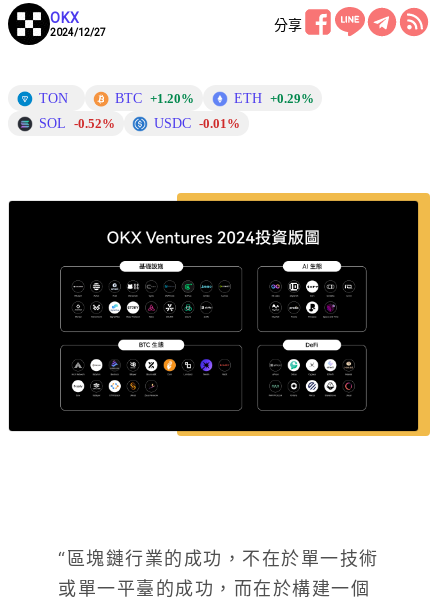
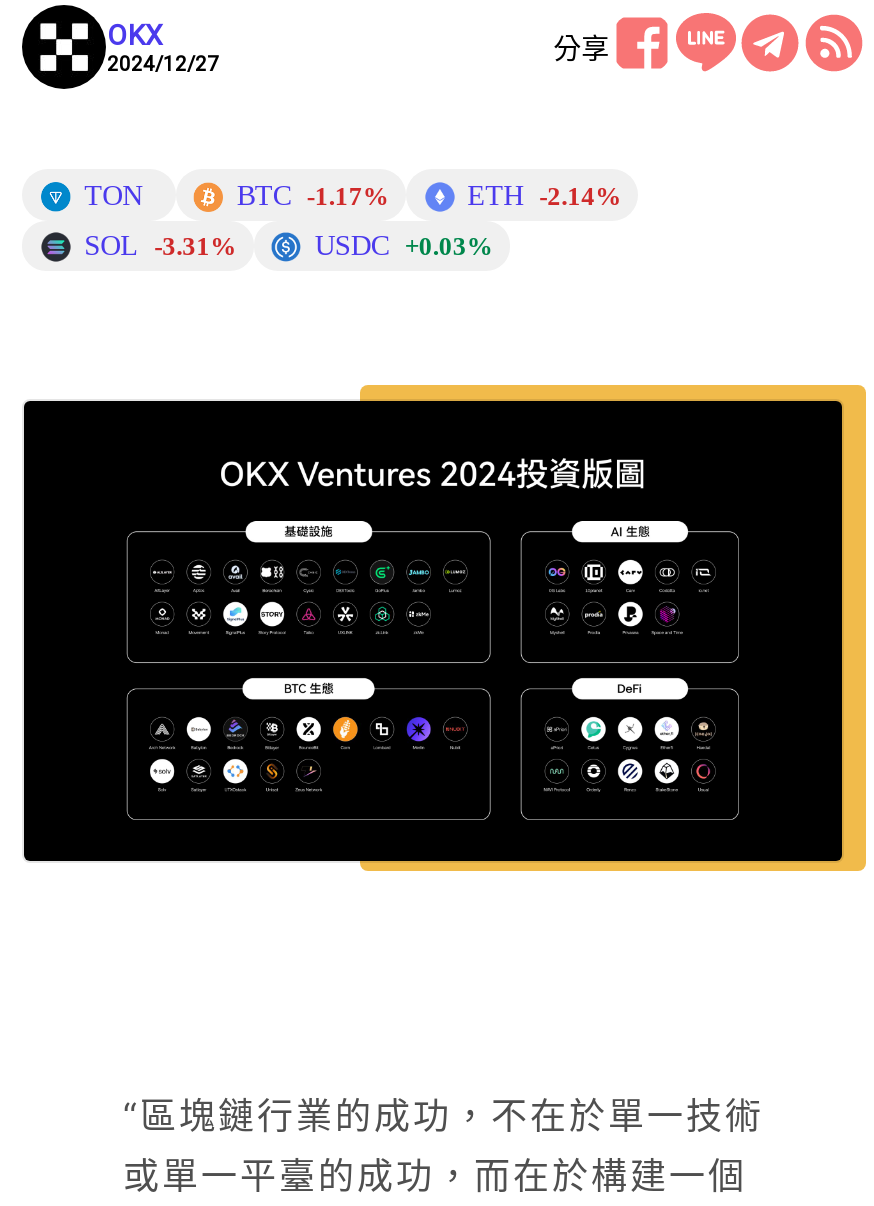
[115,90,194,106] BTC +1.20% -> [237,179,389,211] BTC -1.17%
[234,90,314,106] ETH +0.29% -> [467,179,621,211] ETH -2.14%
[39,115,115,131] SOL -0.52% -> [84,230,236,262] SOL -3.31%
[154,115,240,131] USDC -0.01% -> [315,230,493,262] USDC +0.03%

